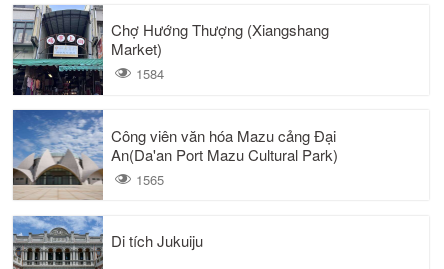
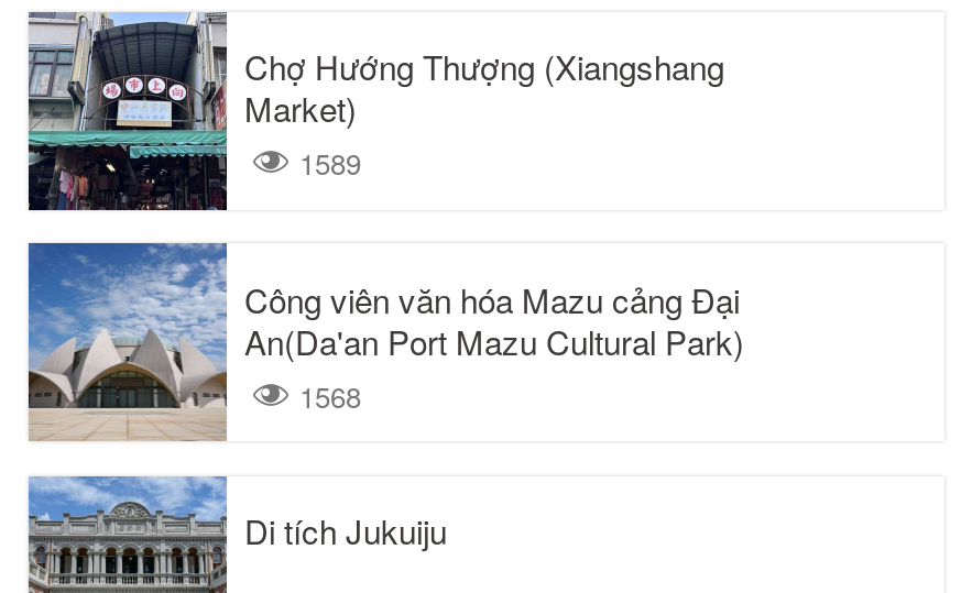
[136,64,164,83] 1584 -> [299,143,361,185] 1589
[136,170,164,189] 1565 -> [299,375,361,417] 1568

